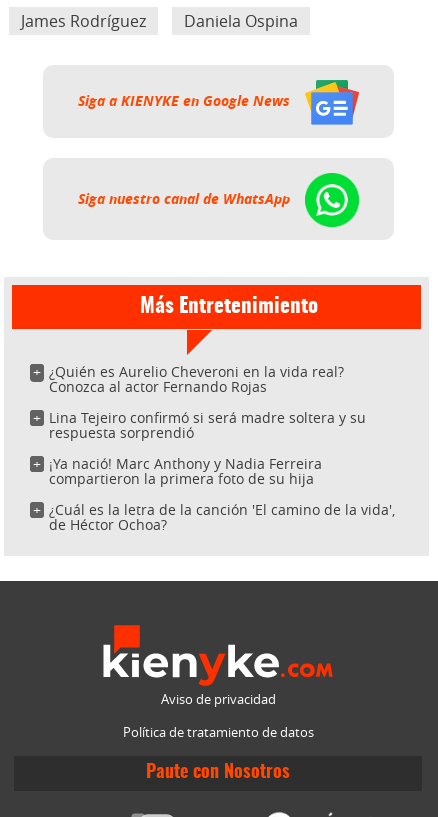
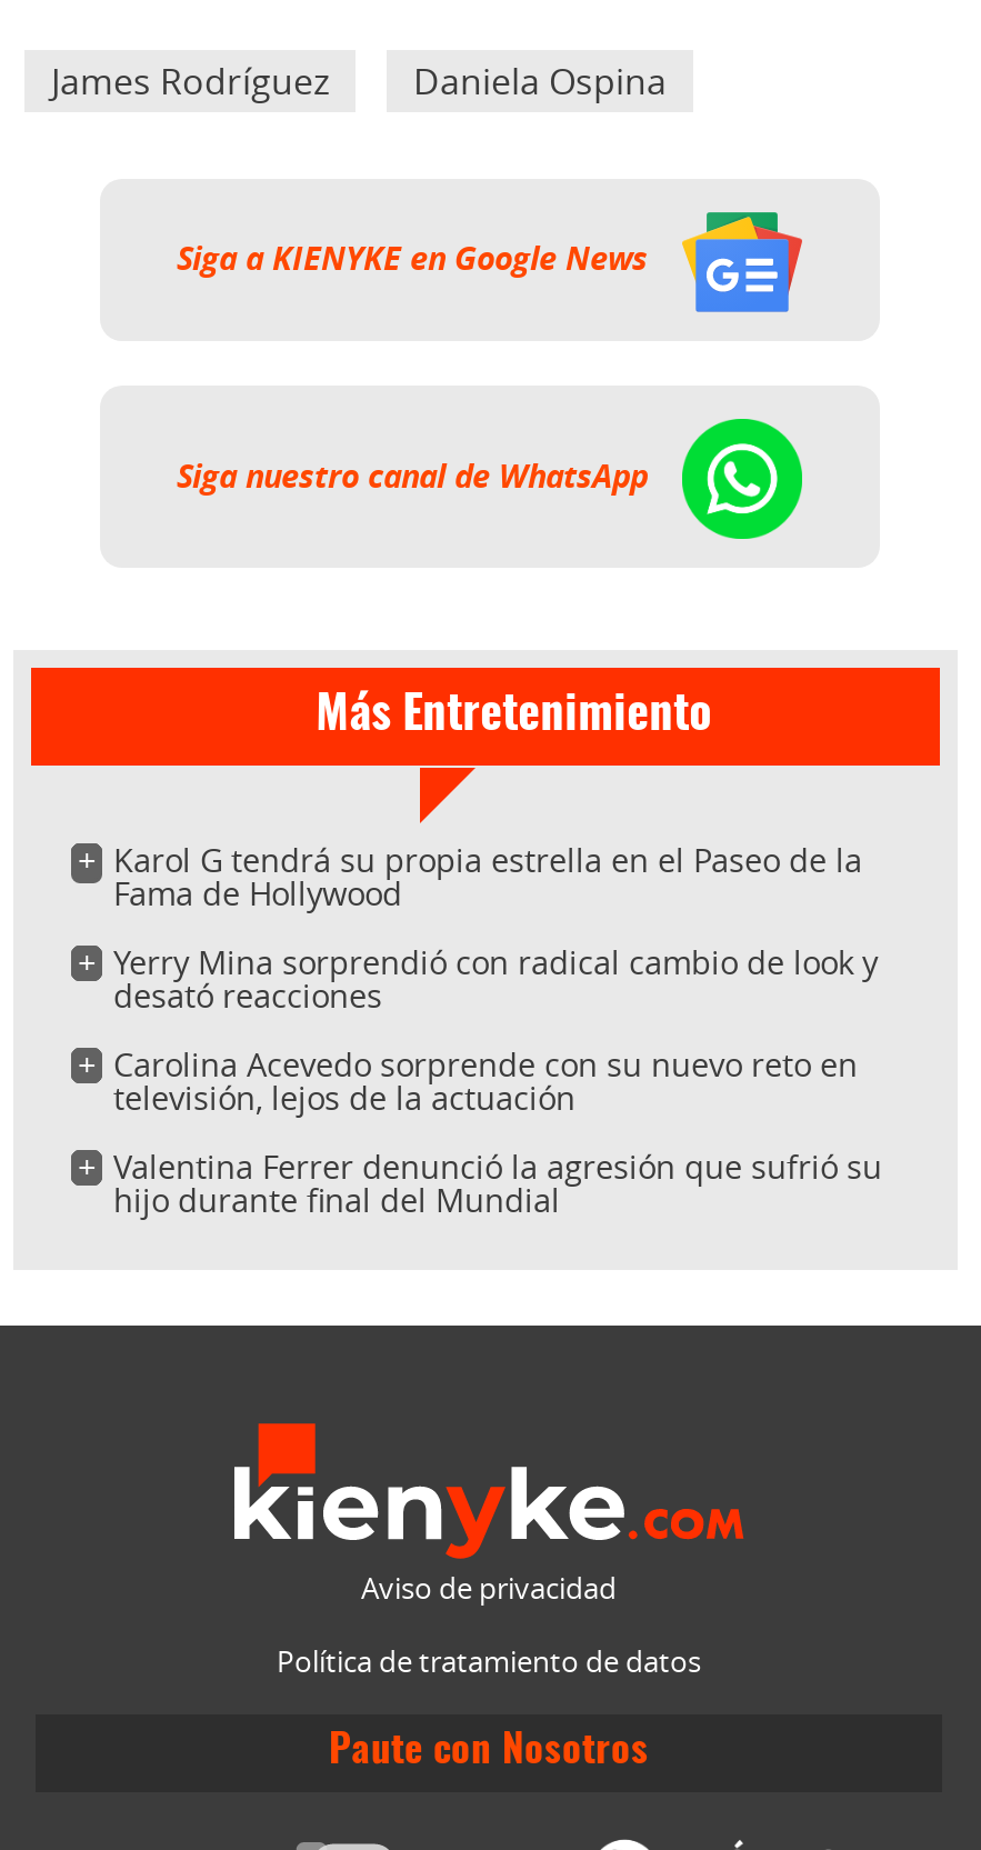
[49,362,344,396] ¿Quién es Aurelio Cheveroni en la vida real? | Conozca al actor Fernando Rojas -> [113,838,862,914] Karol G tendrá su propia estrella en el Paseo de la | Fama de Hollywood
[49,408,366,442] Lina Tejeiro confirmó si será madre soltera y su | respuesta sorprendió -> [113,940,878,1016] Yerry Mina sorprendió con radical cambio de look y | desató reacciones
[49,454,322,488] ¡Ya nació! Marc Anthony y Nadia Ferreira | compartieron la primera foto de su hija -> [113,1042,858,1118] Carolina Acevedo sorprende con su nuevo reto en | televisión, lejos de la actuación
[49,500,395,534] ¿Cuál es la letra de la canción 'El camino de la vida', | de Héctor Ochoa? -> [113,1145,882,1220] Valentina Ferrer denunció la agresión que sufrió su | hijo durante final del Mundial

